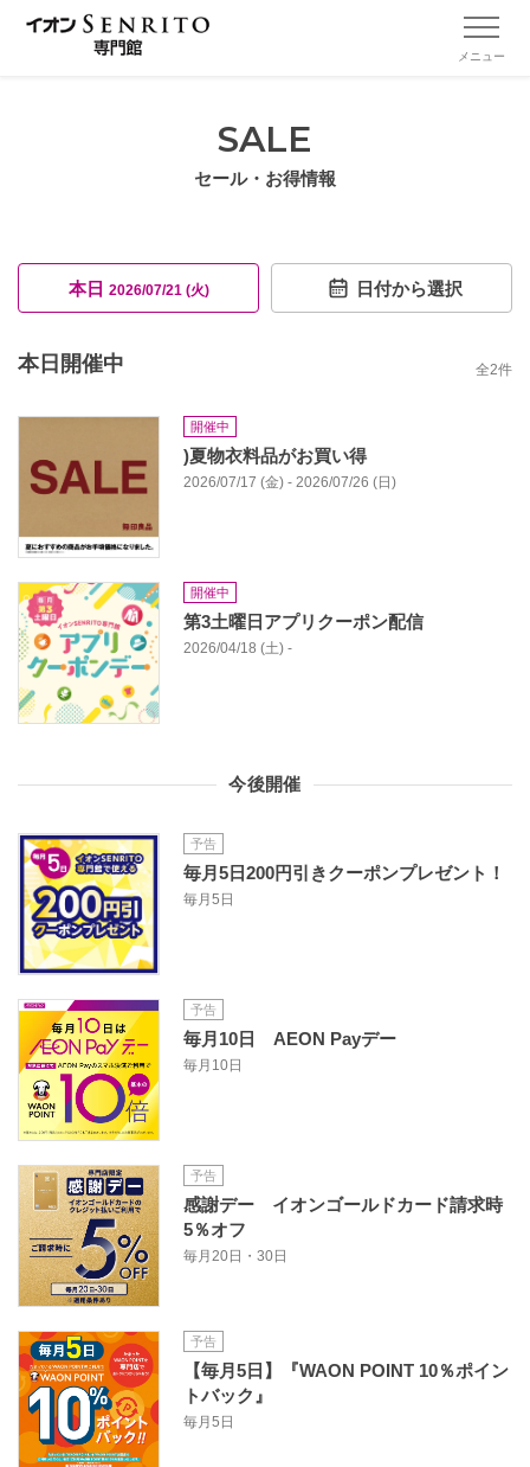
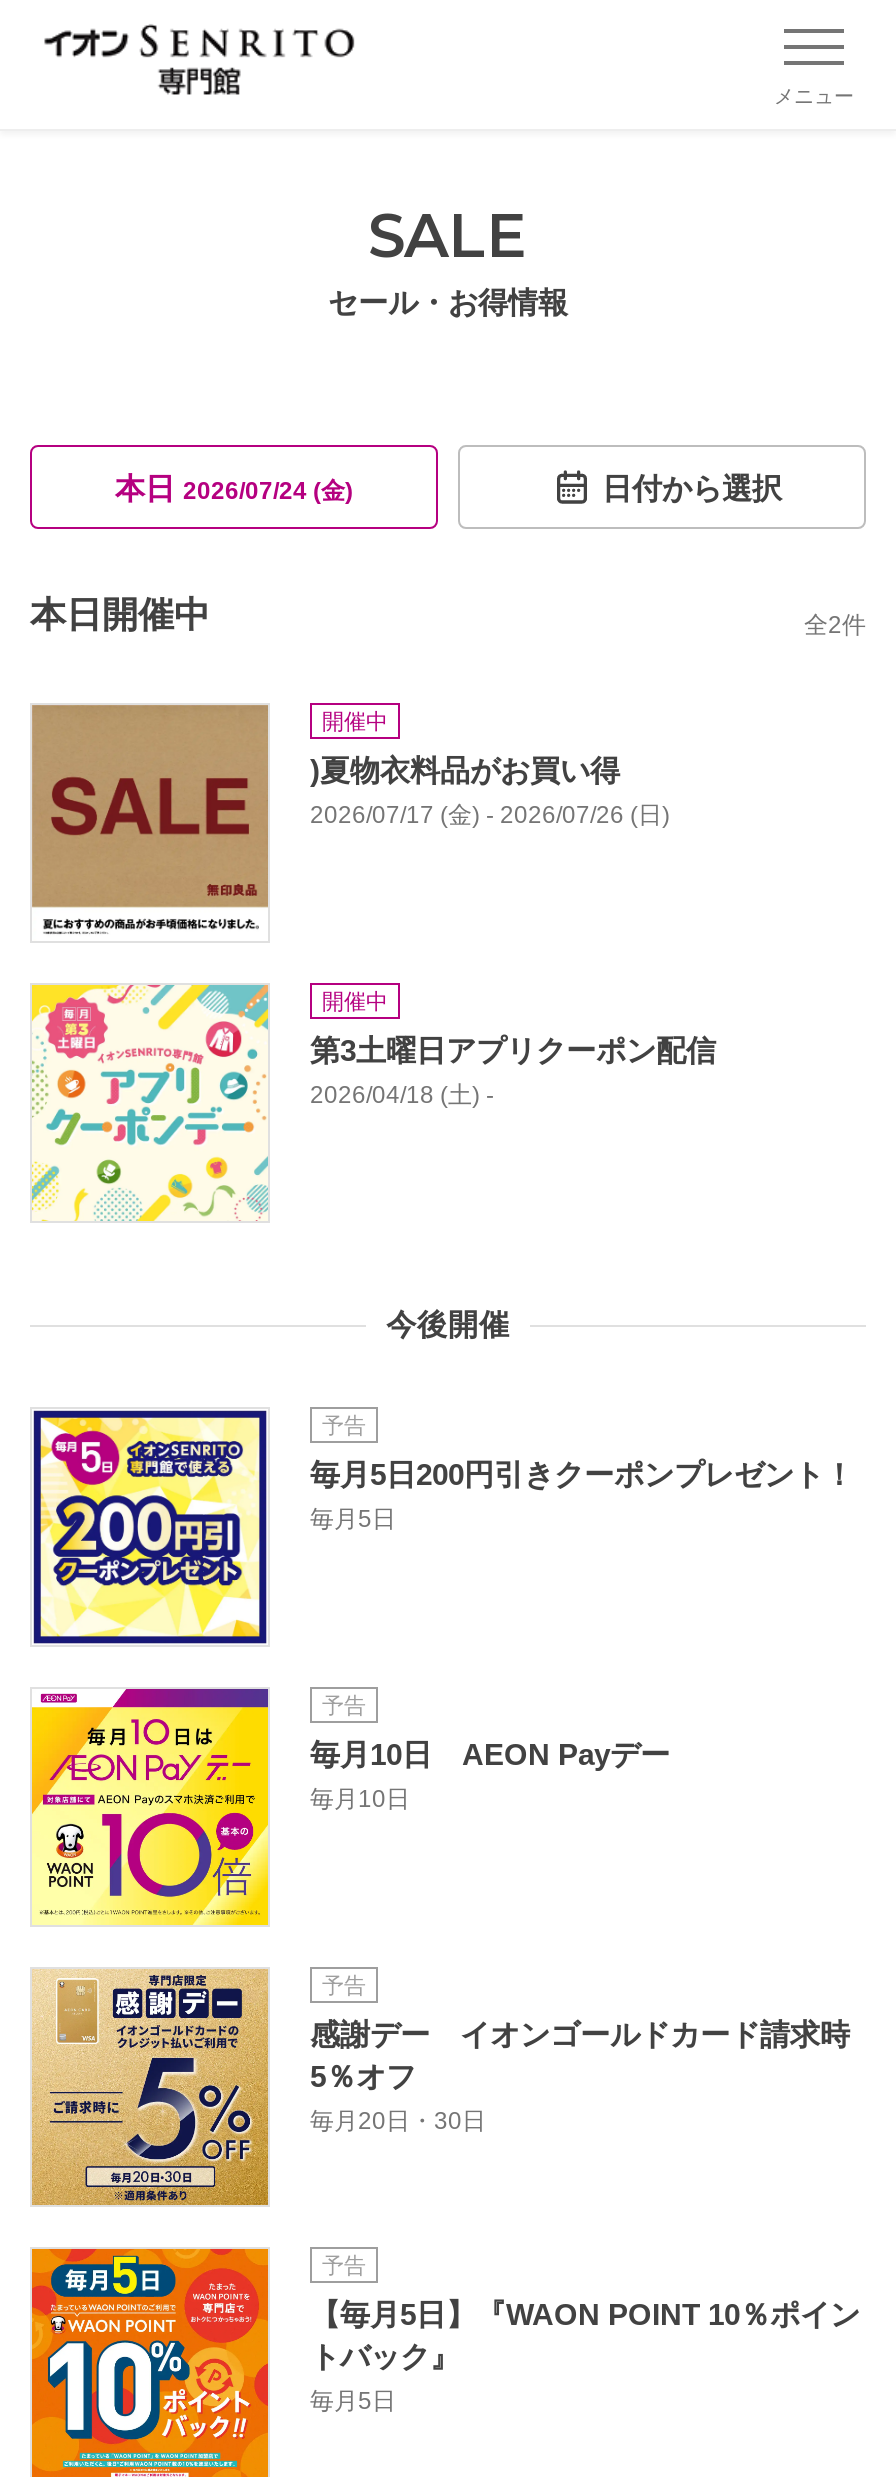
[68,278,209,298] 本日2026/07/21 (火) -> [115,470,353,504] 本日2026/07/24 (金)

